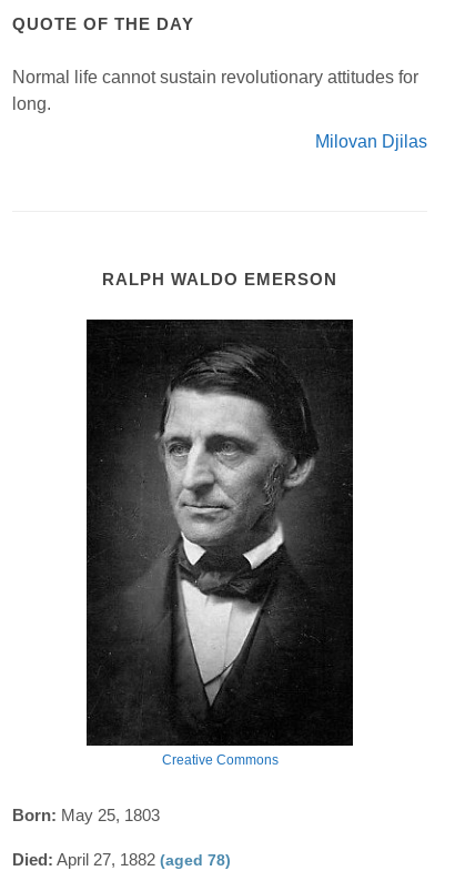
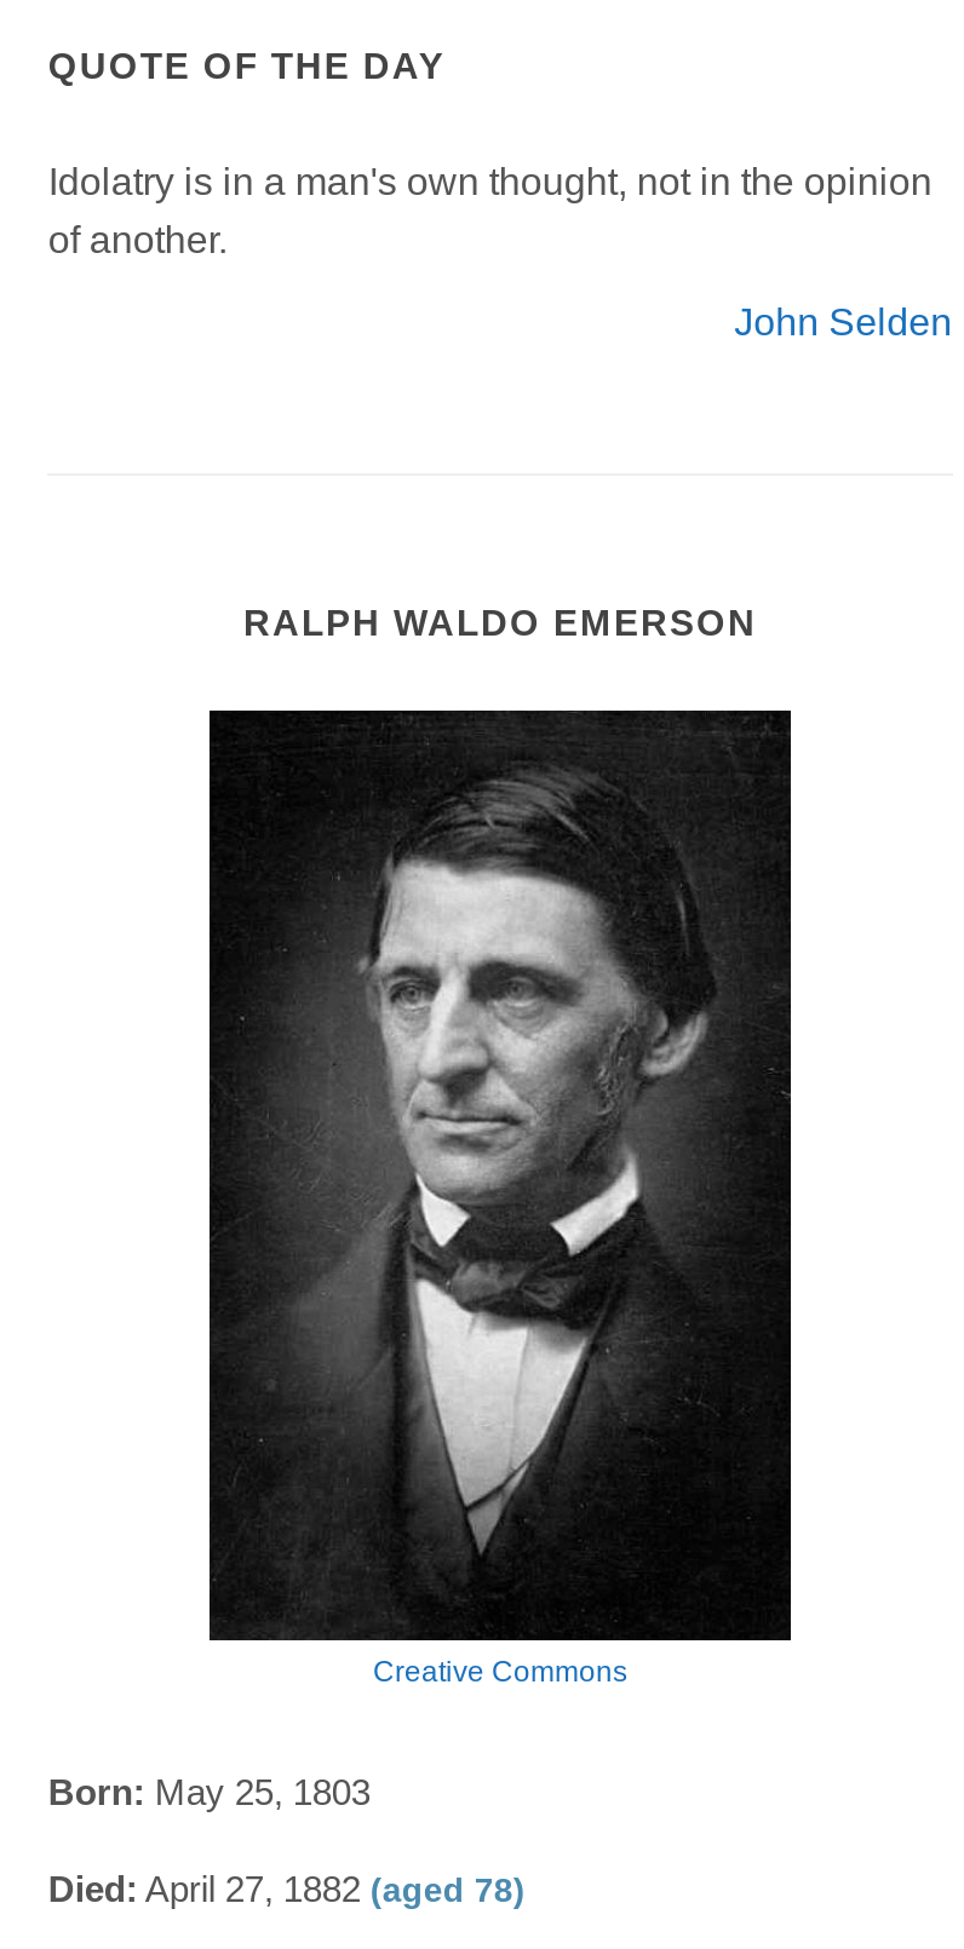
[13,67,419,113] Normal life cannot sustain revolutionary attitudes for | long. -> [48,160,932,259] Idolatry is in a man's own thought, not in the opinion | of another.
[315,132,427,150] Milovan Djilas -> [734,300,952,342] John Selden

